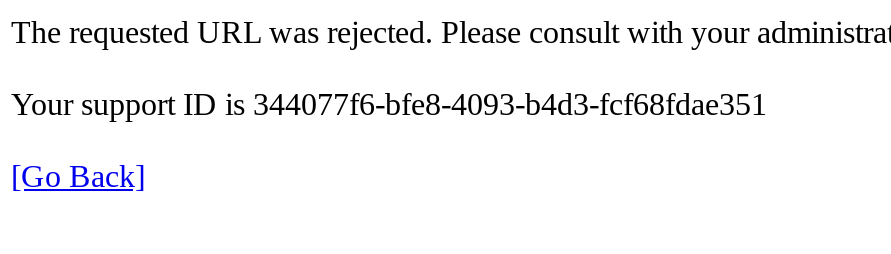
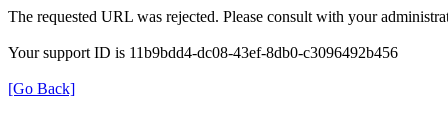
[11,87,767,121] Your support ID is 344077f6-bfe8-4093-b4d3-fcf68fdae351 -> [8,44,398,61] Your support ID is 11b9bdd4-dc08-43ef-8db0-c3096492b456

